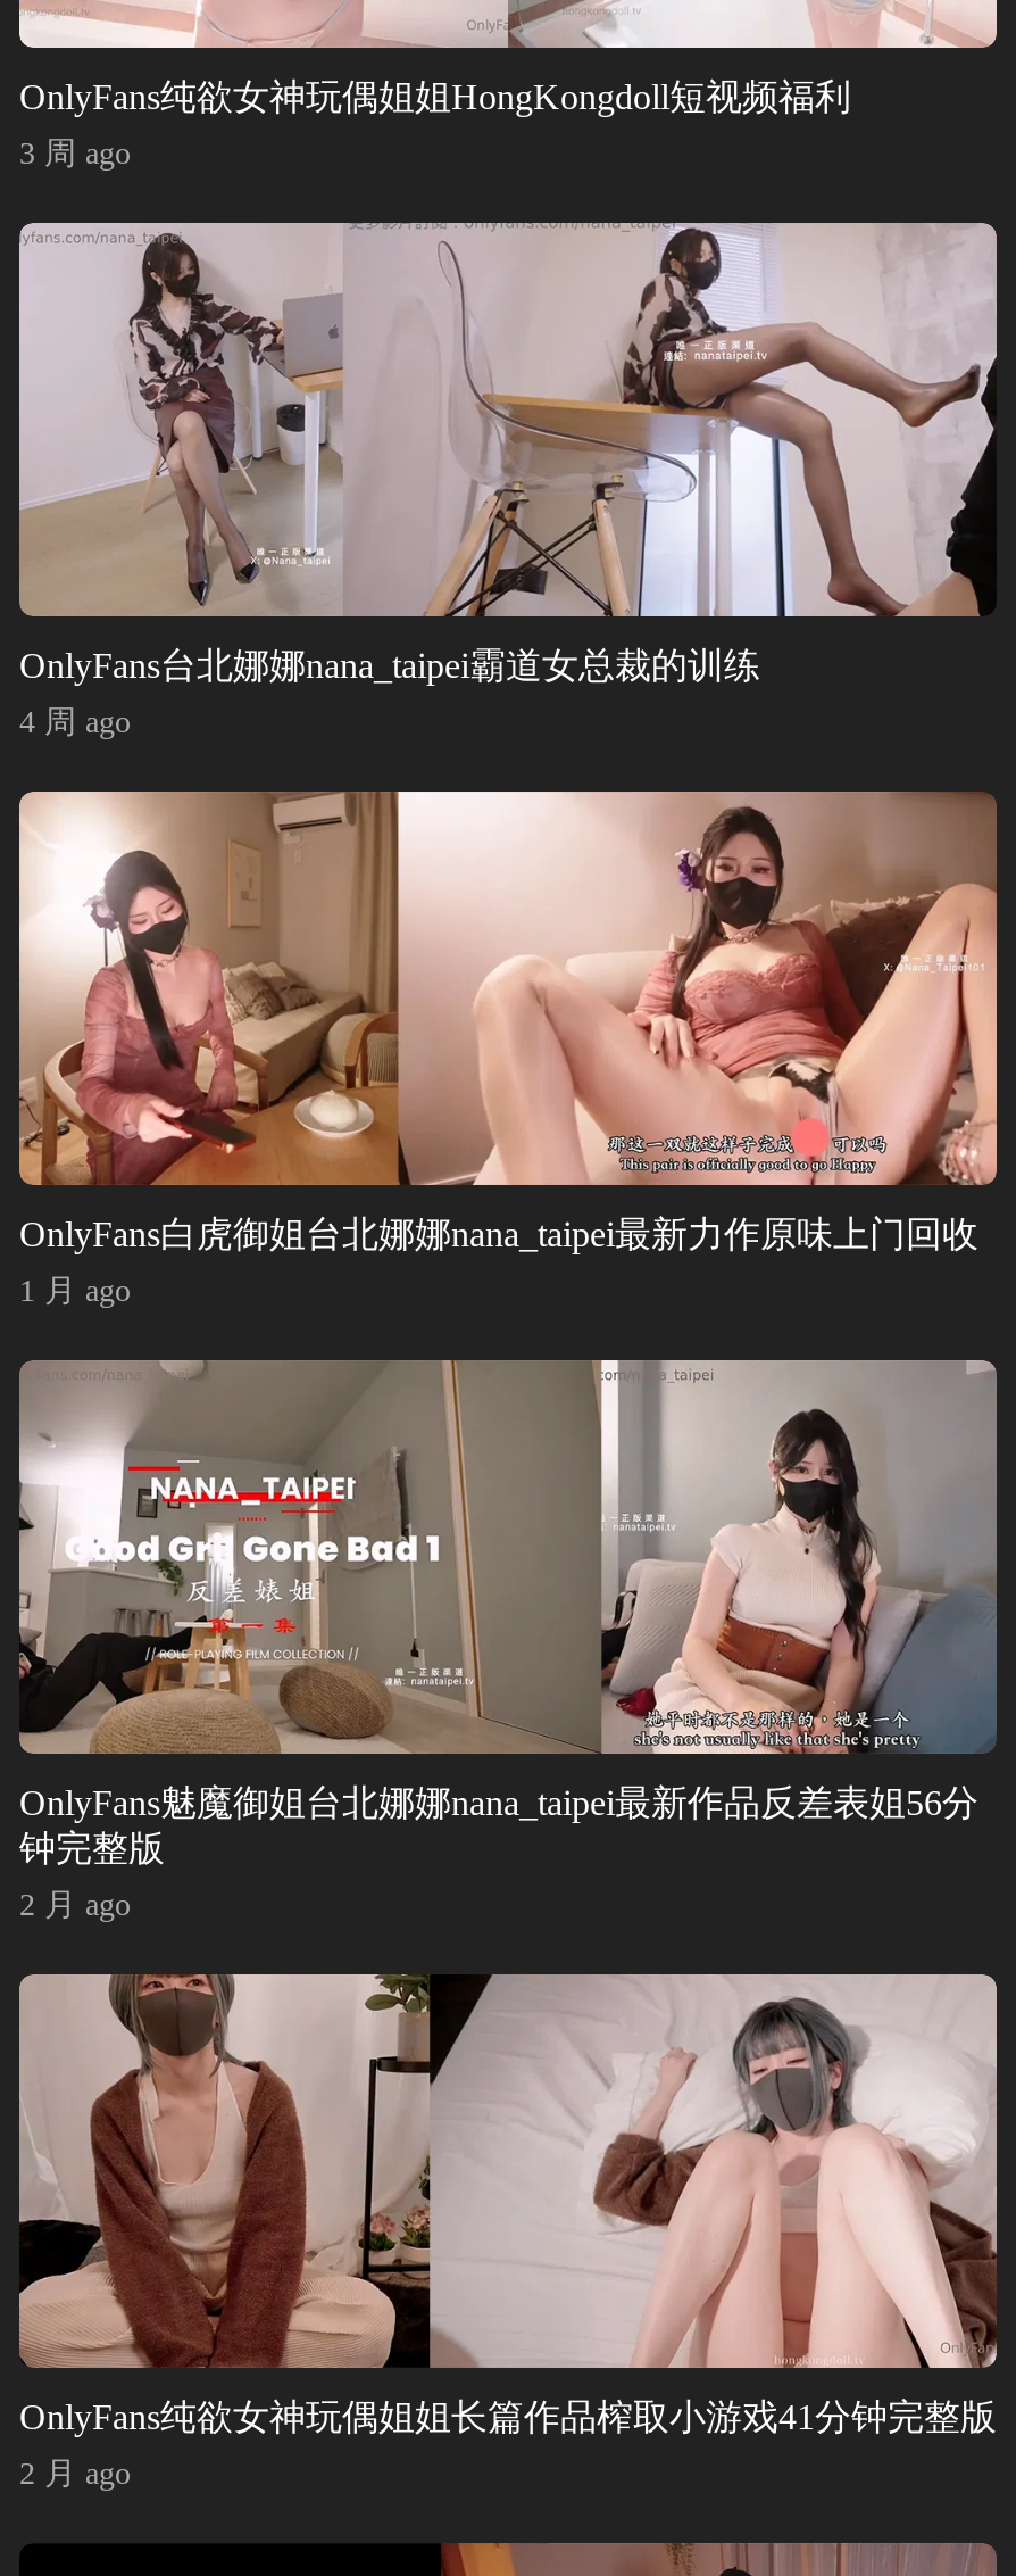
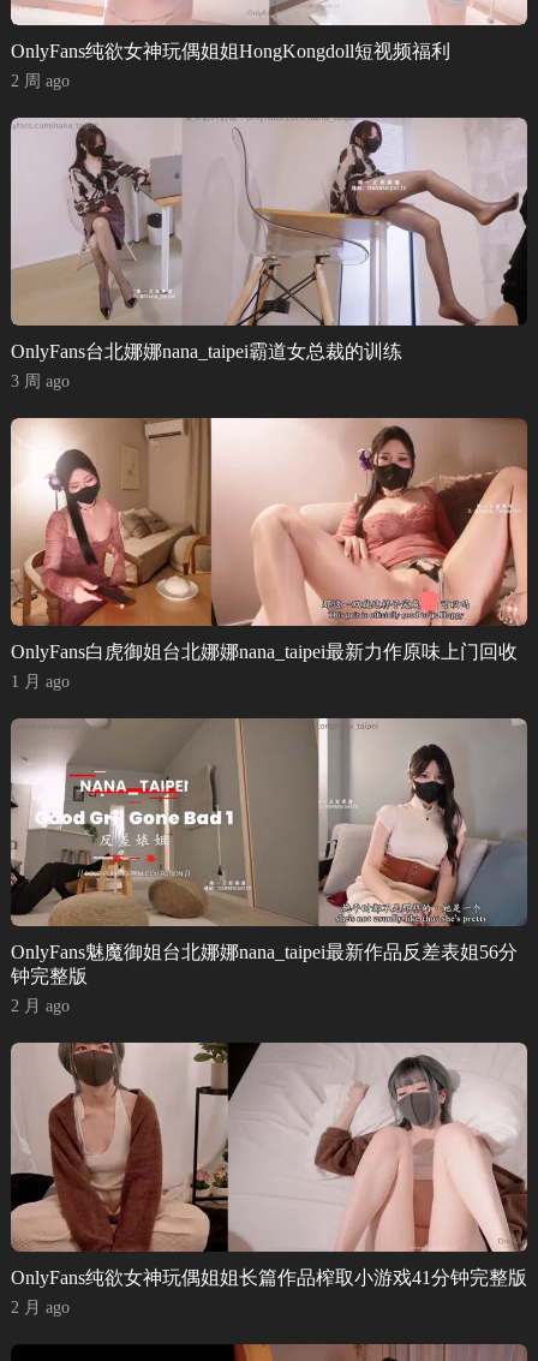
[19,136,131,170] 3 周 ago -> [11,72,70,90] 2 周 ago
[19,704,131,739] 4 周 ago -> [11,372,70,390] 3 周 ago

